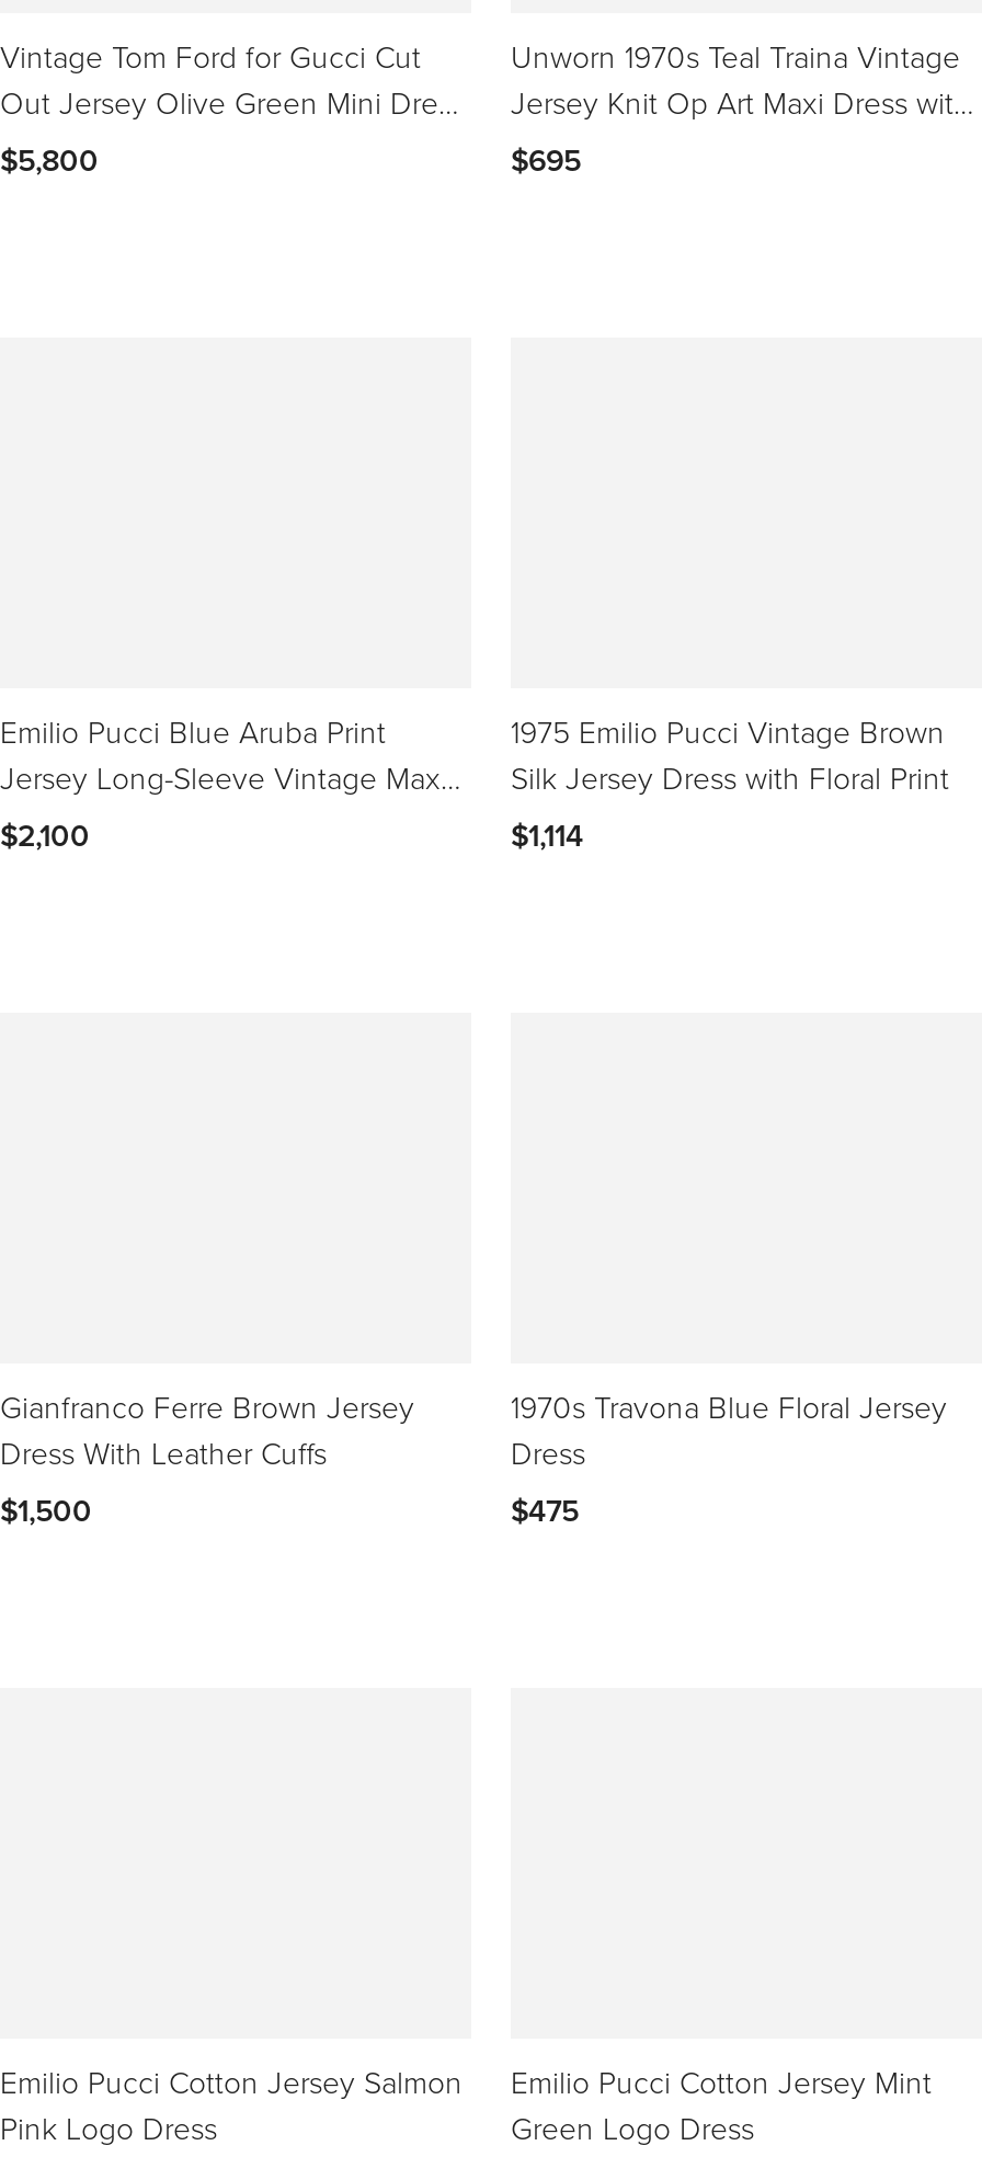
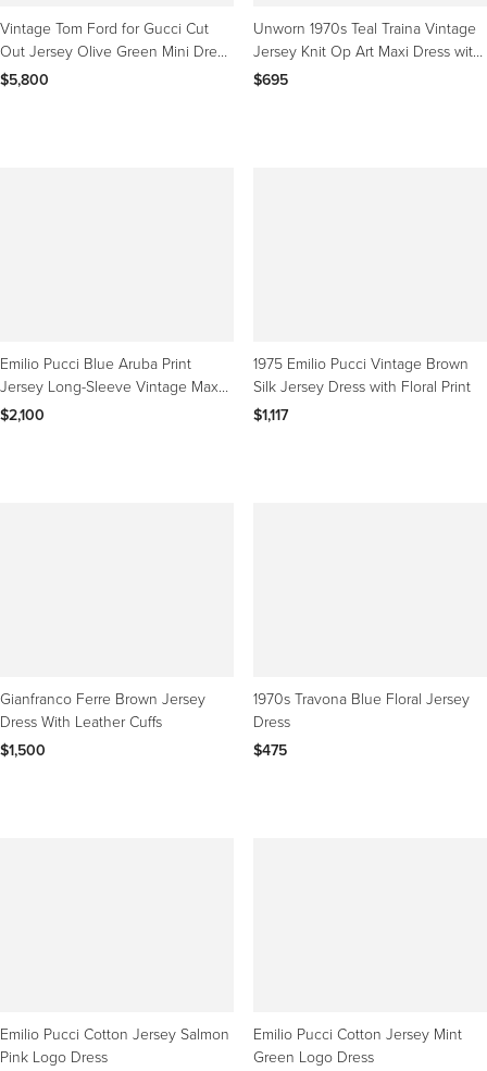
[511,813,583,857] $1,114 -> [253,404,288,426] $1,117

